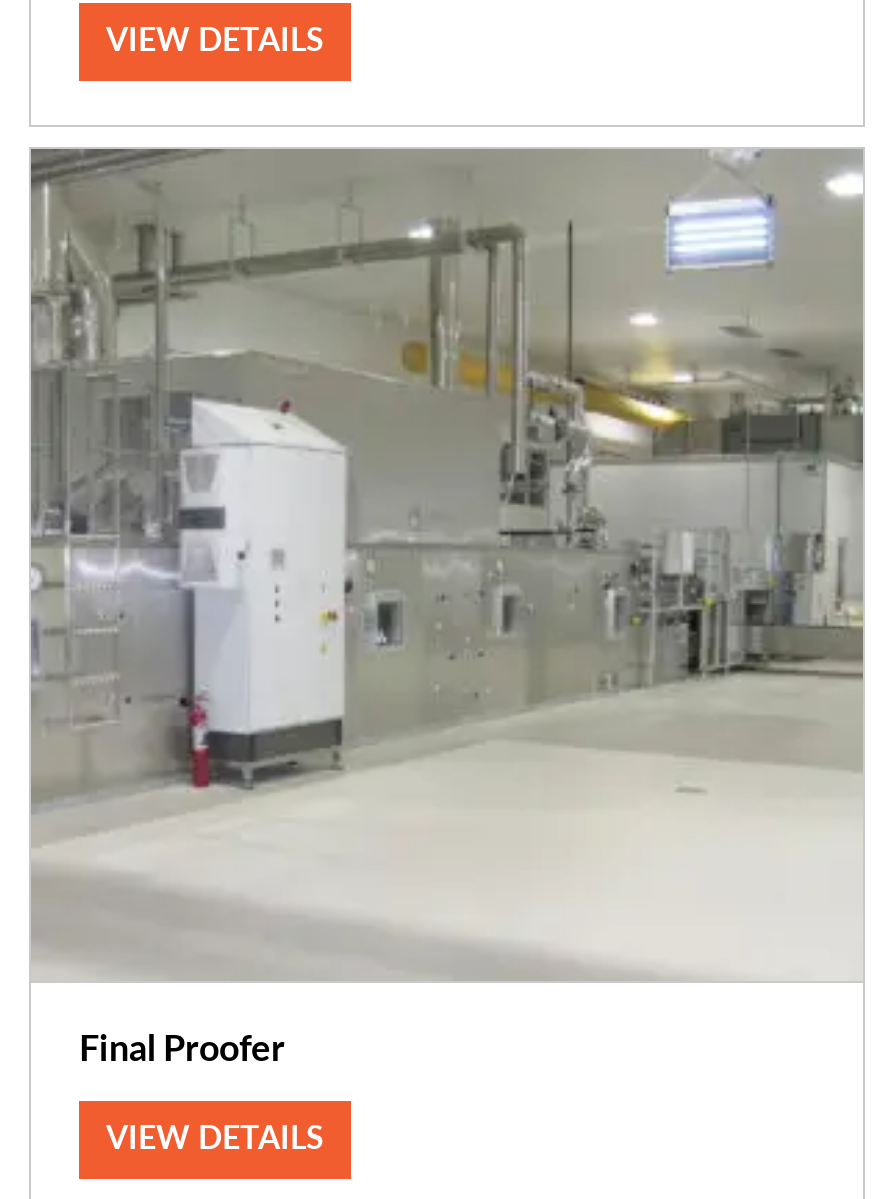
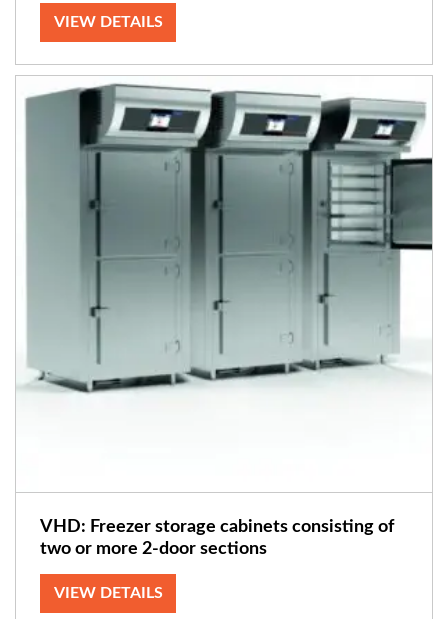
[29,147,865,1070] [image] | Final Proofer -> [16,83,432,558] [image] | VHD: Freezer storage cabinets consisting of | two or more 2-door sections

